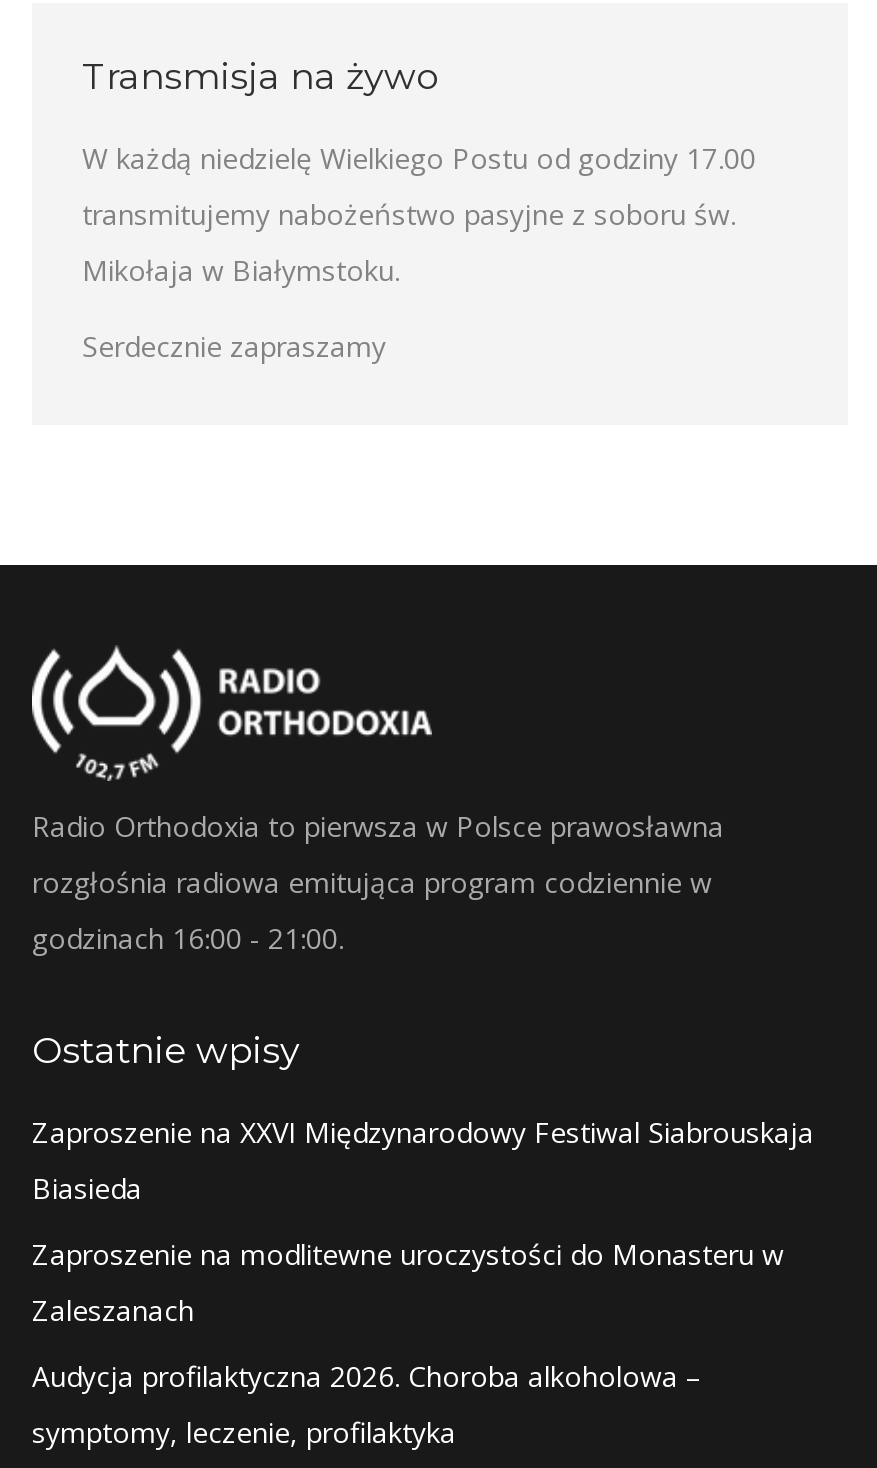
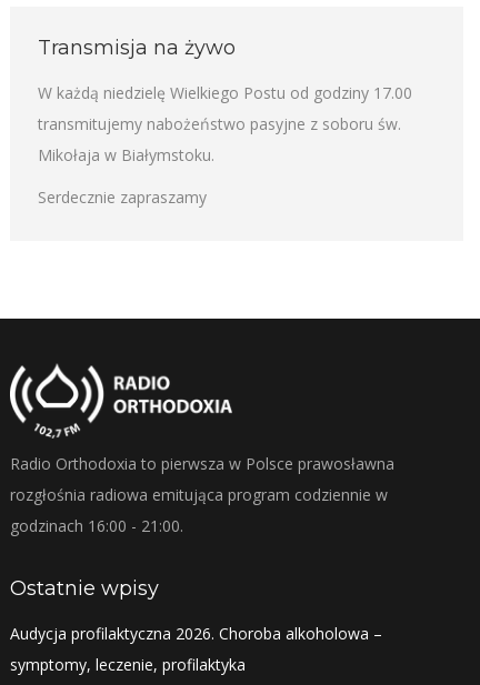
[32,1113,814,1329] Zaproszenie na XXVI Międzynarodowy Festiwal Siabrouskaja | Biasieda | Zaproszenie na modlitewne uroczystości do Monasteru w | Zaleszanach -> none

